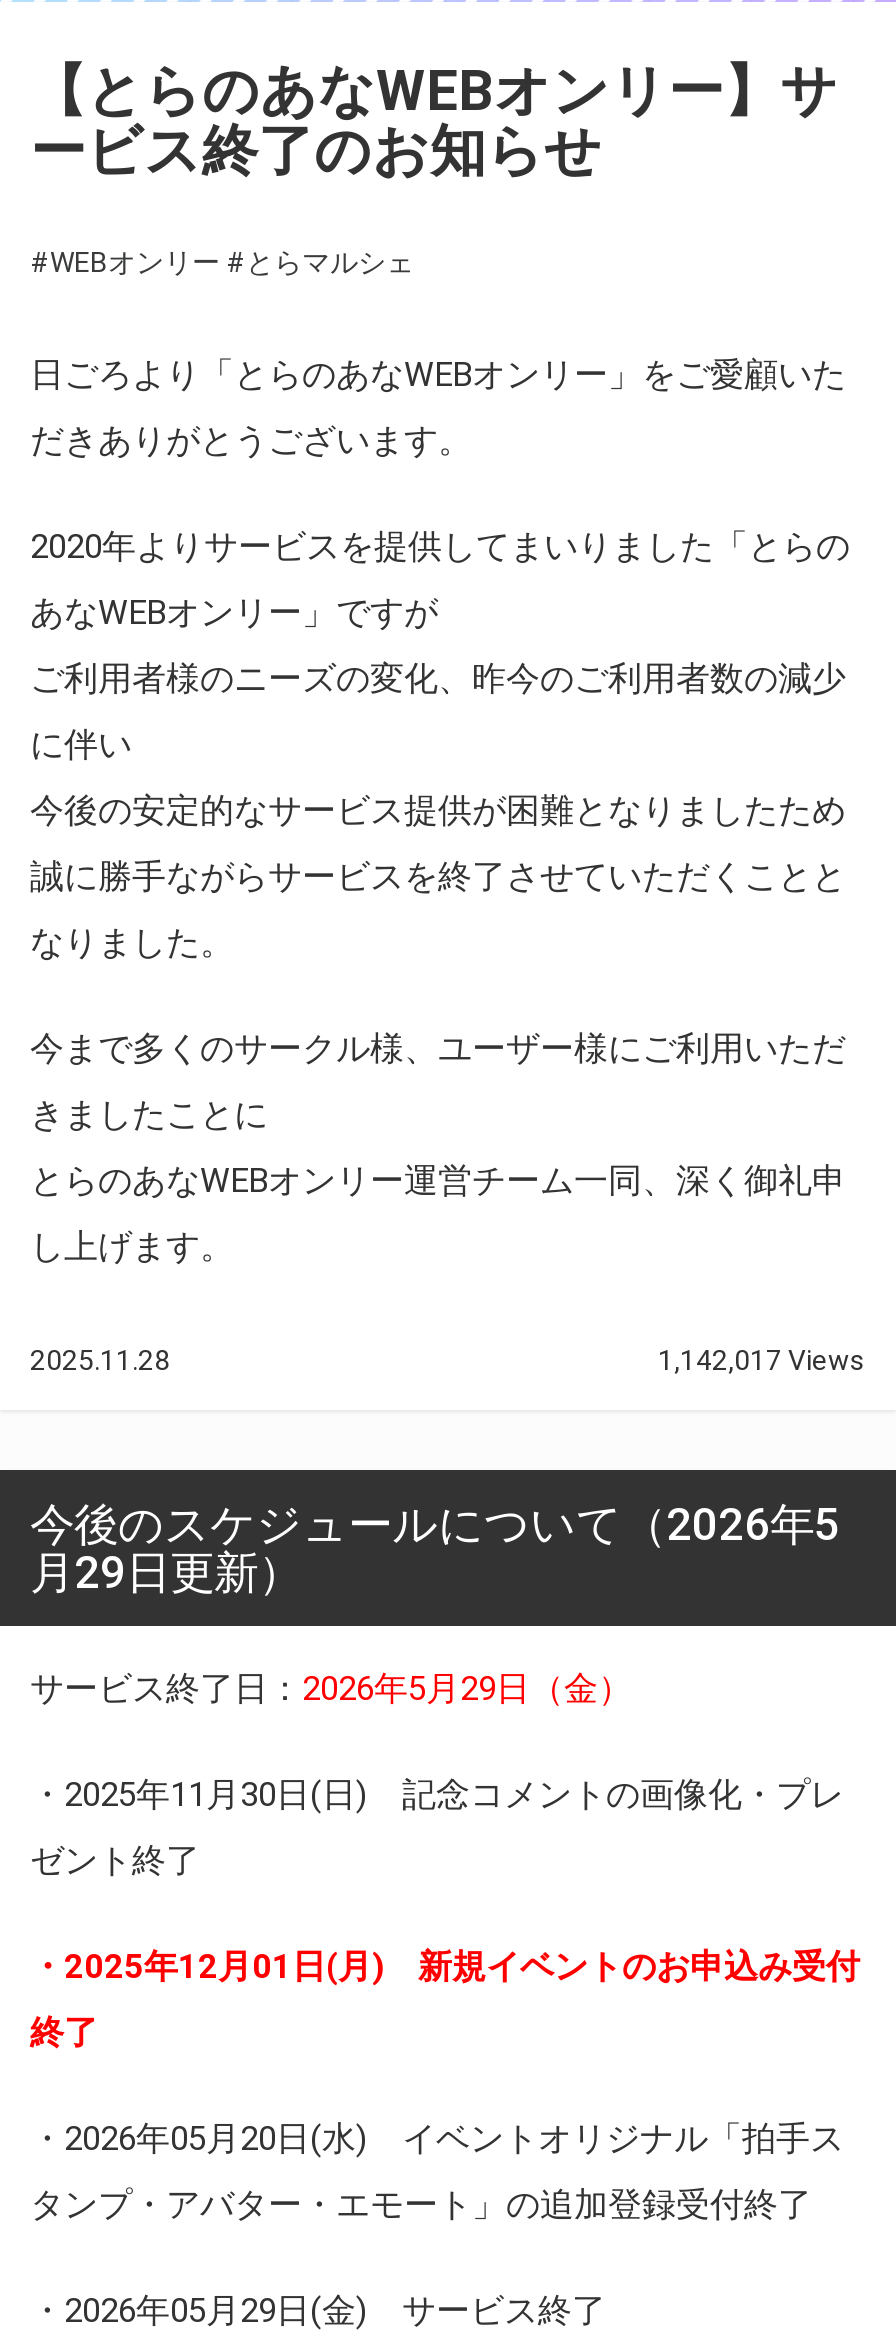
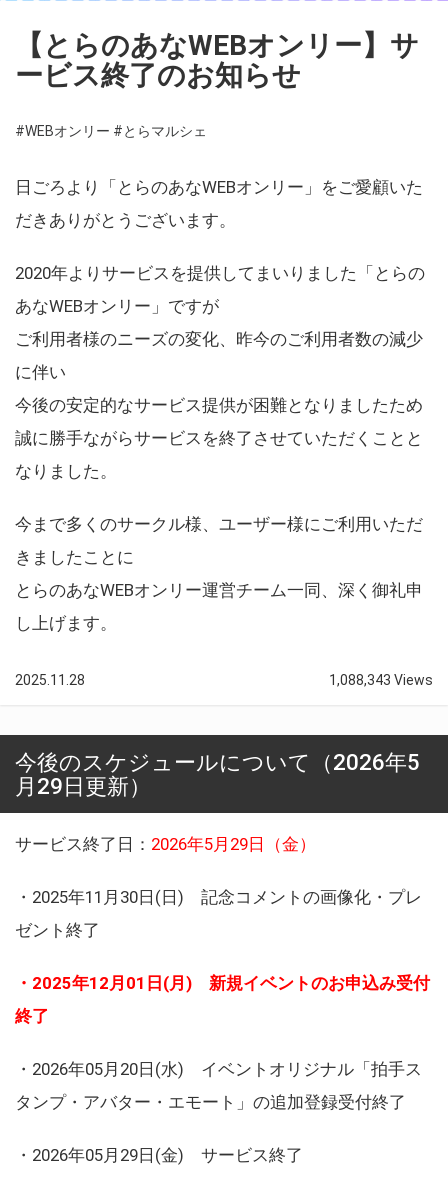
[658,1344,866,1376] 1,142,017 Views -> [329,672,433,688] 1,088,343 Views

